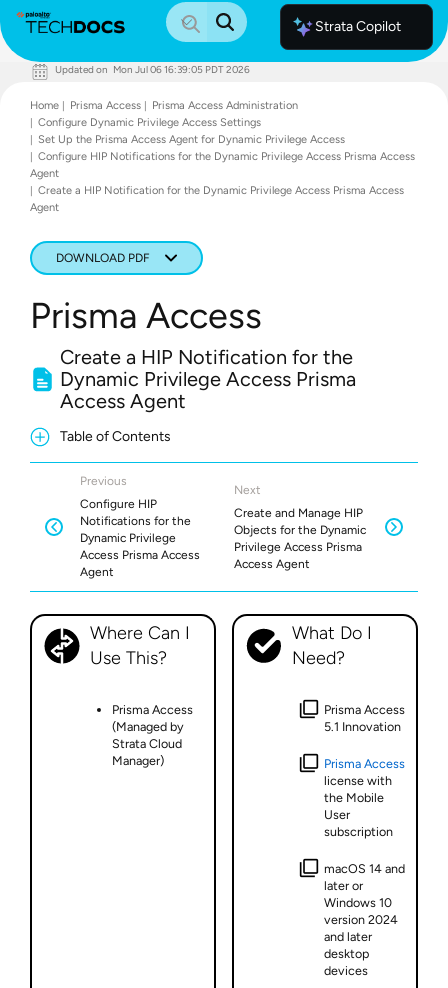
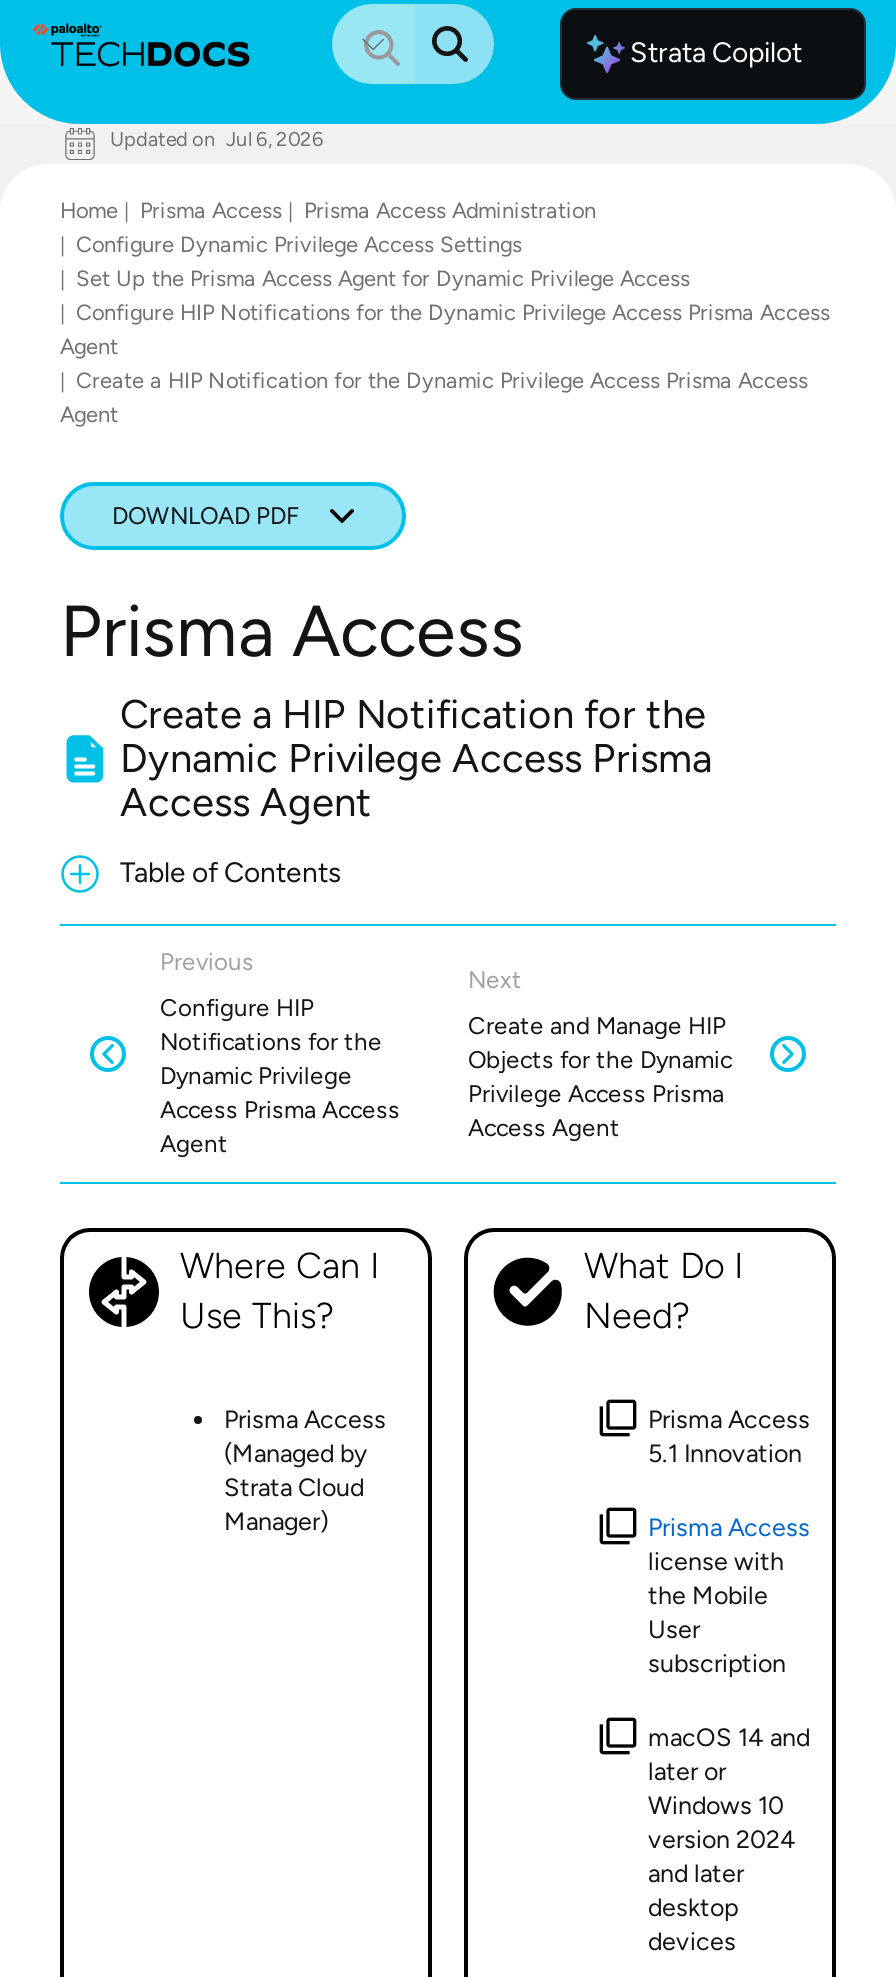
[55,62,250,75] Updated on Mon Jul 06 16:39:05 PDT 2026 -> [110,125,324,151] Updated on Jul 6, 2026

